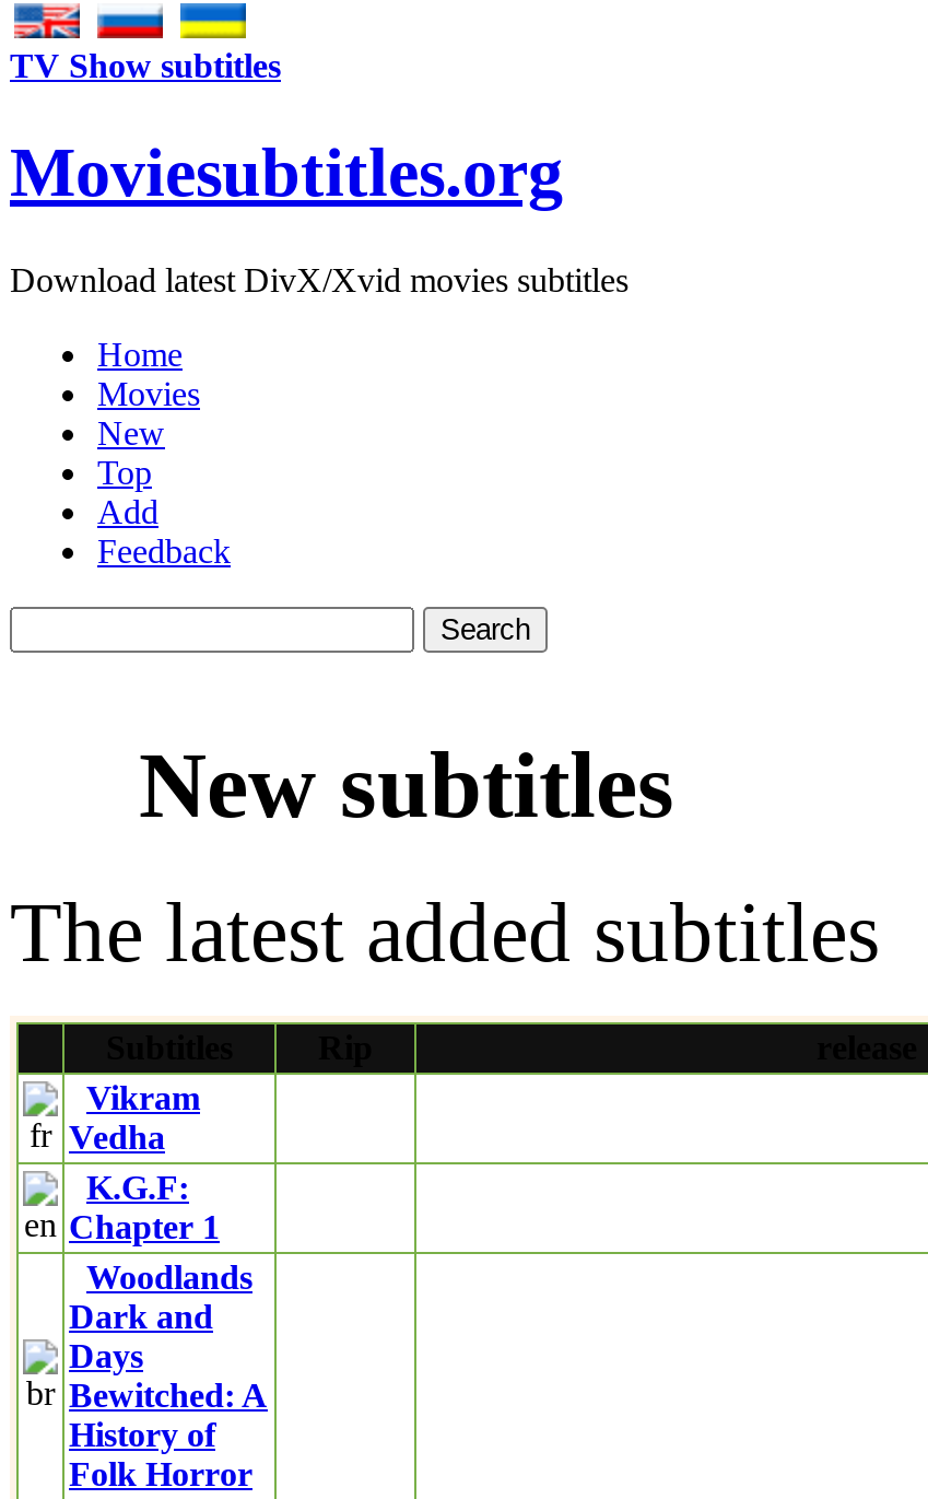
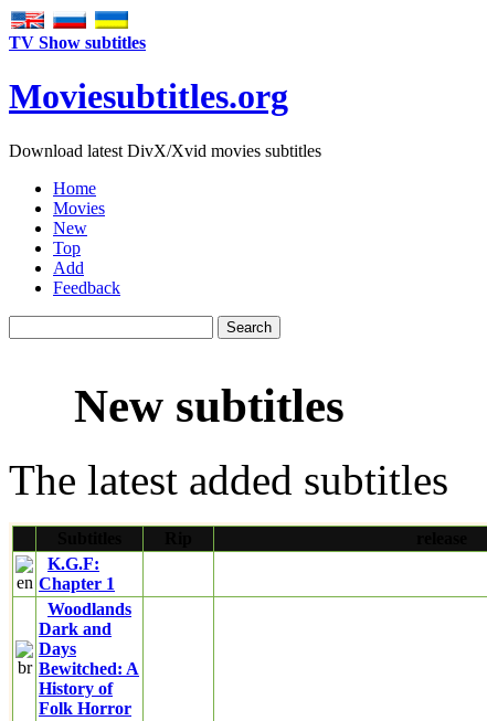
[69,1078,200,1155] Vikram | Vedha -> none

